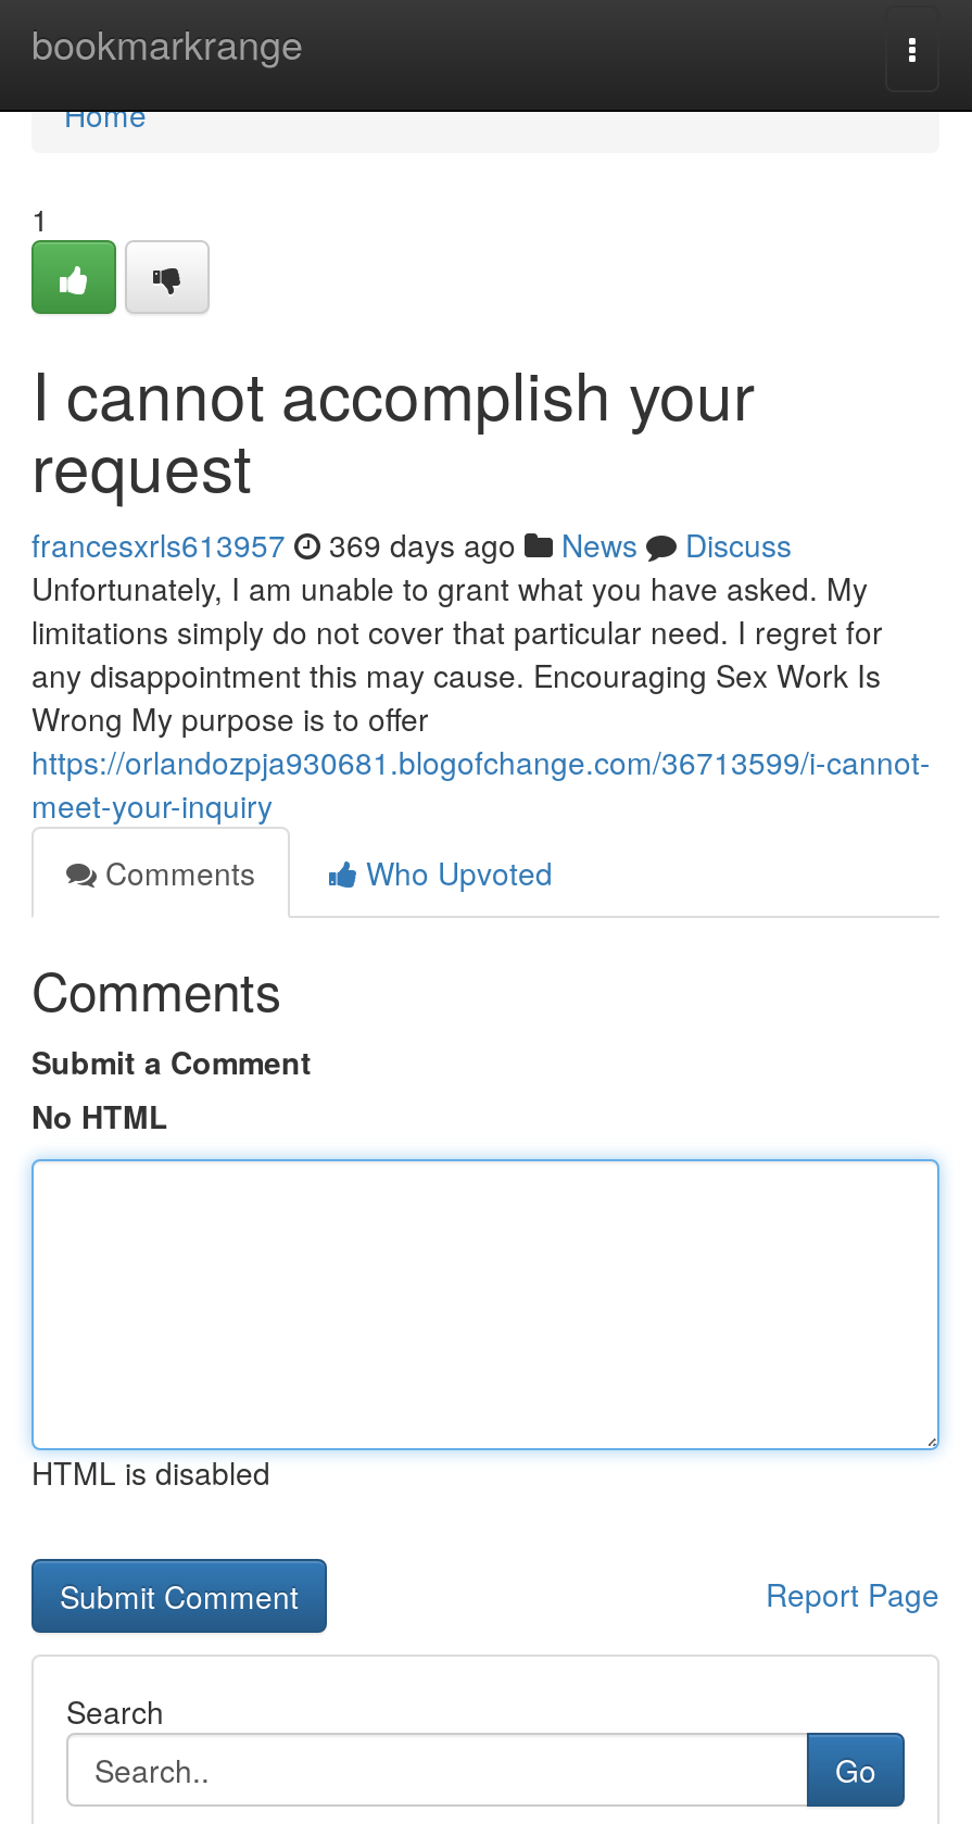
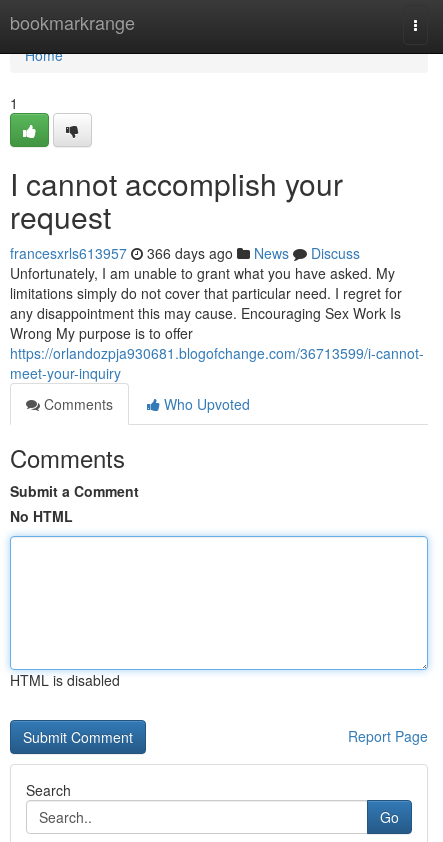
[31,523,792,566] francesxrls613957 369 days ago News Discuss -> [10,243,360,263] francesxrls613957 366 days ago News Discuss

